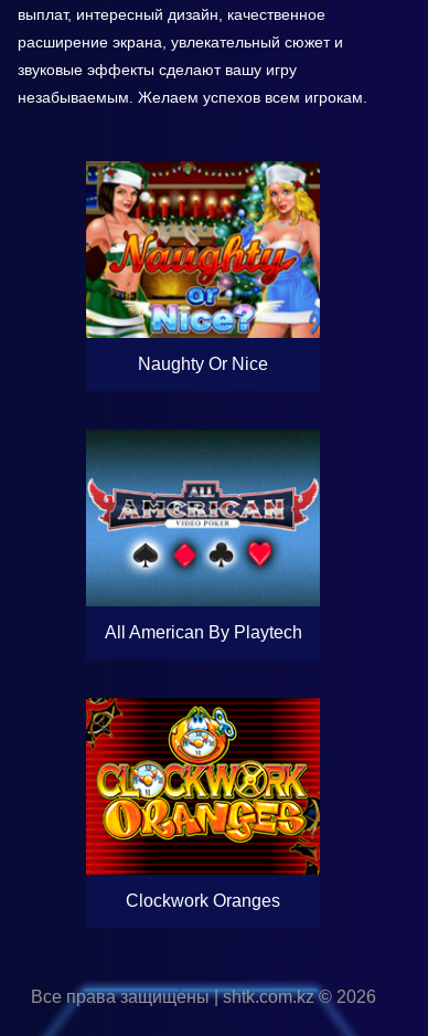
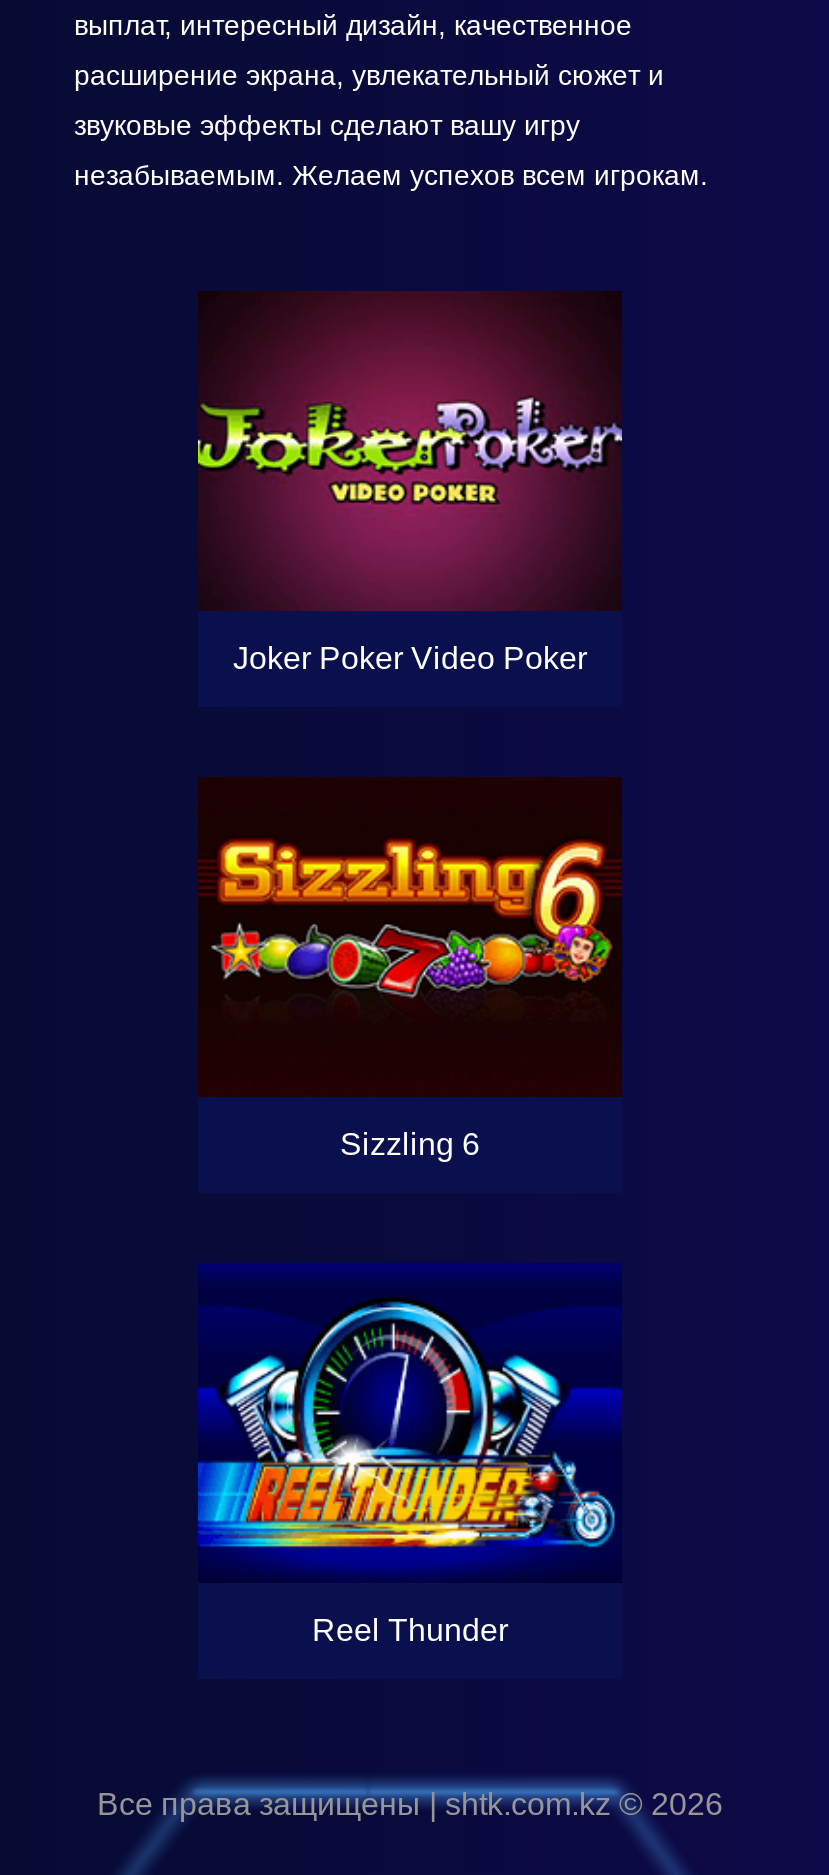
[85,160,321,373] [image] | Naughty Or Nice -> [196,291,624,675] [image] | Joker Poker Video Poker
[85,431,321,642] [image] | All American By Playtech -> [196,779,624,1161] [image] | Sizzling 6
[85,697,321,910] [image] | Clockwork Oranges -> [196,1263,624,1647] [image] | Reel Thunder

